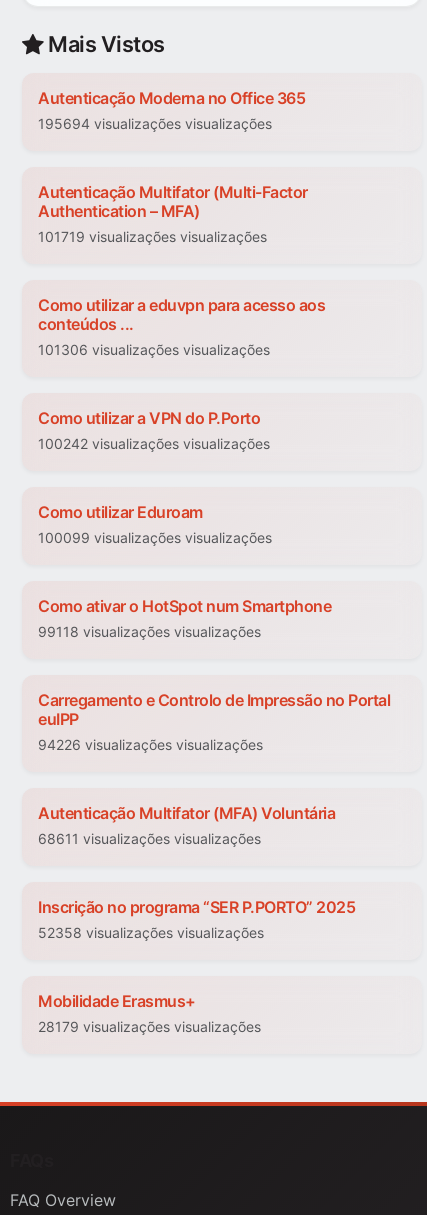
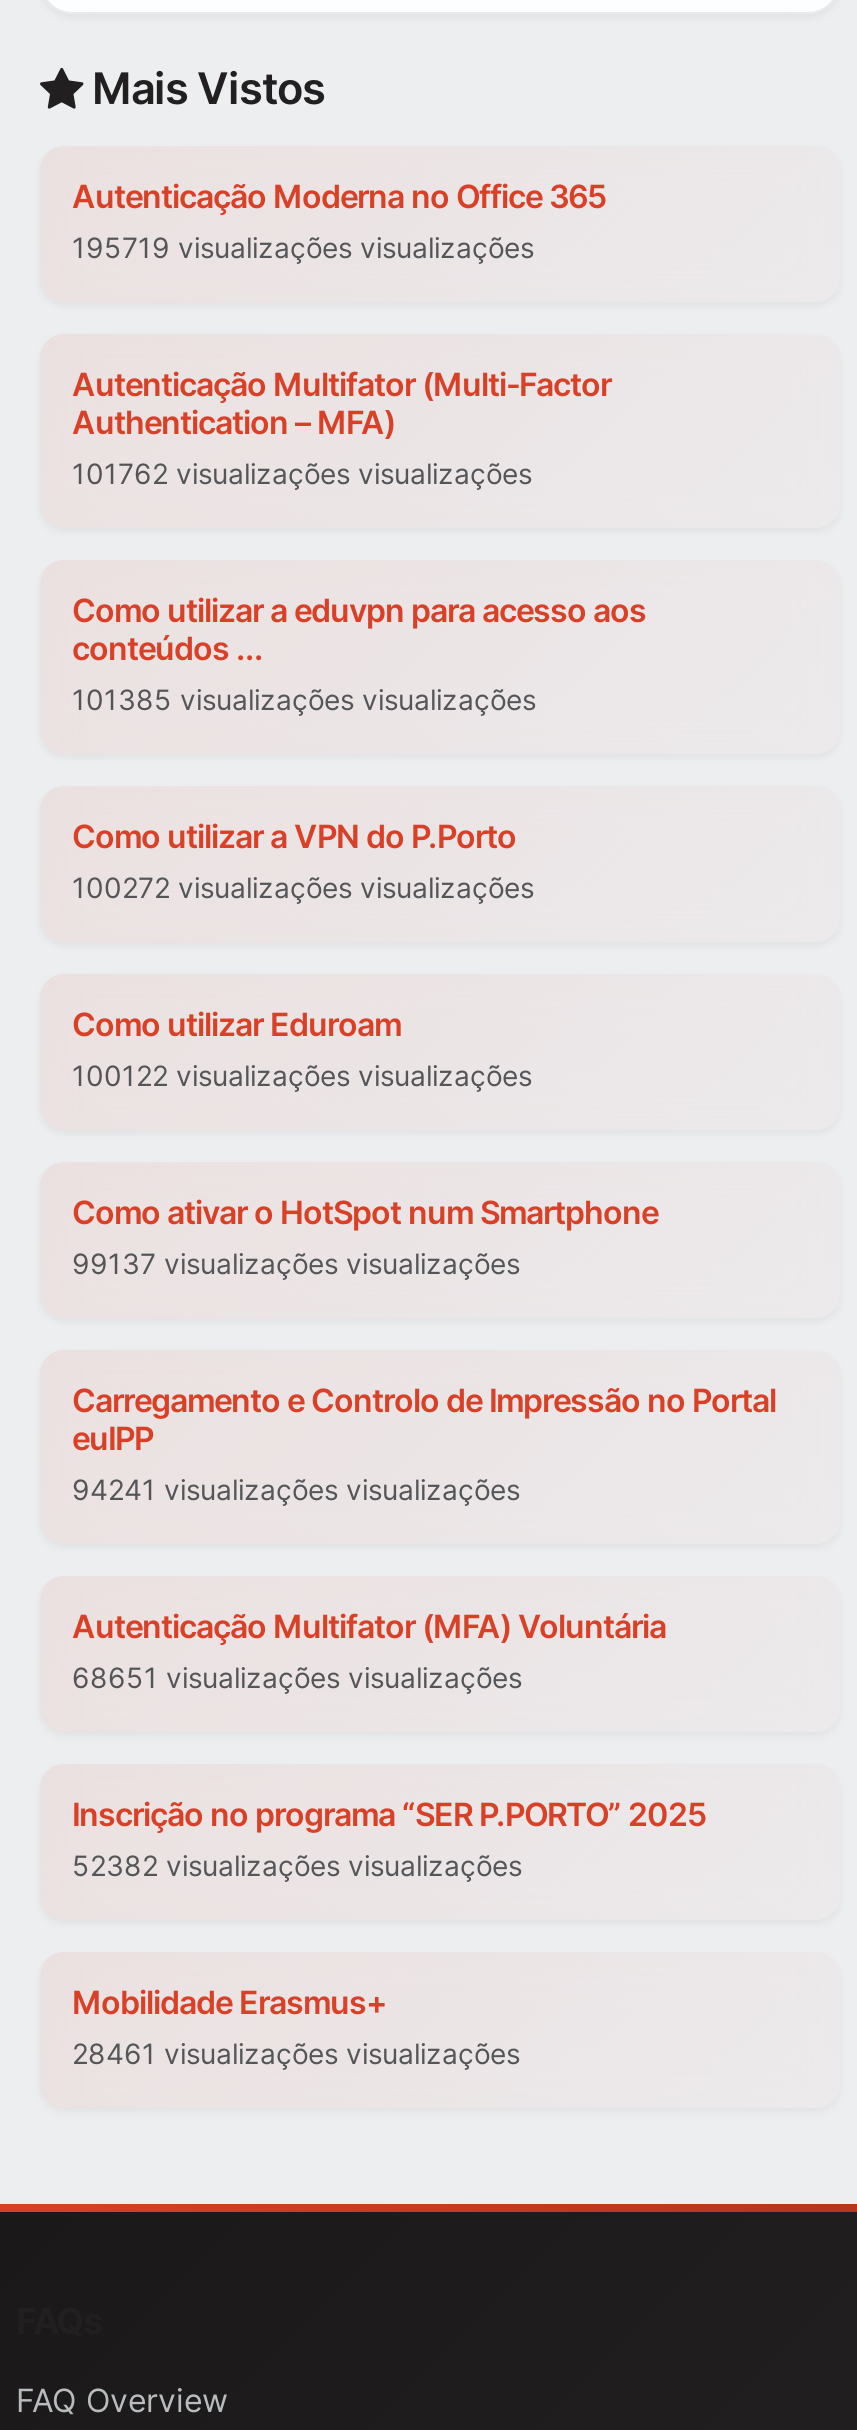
[38,115,272,132] 195694 visualizações visualizações -> [72,231,534,265] 195719 visualizações visualizações
[38,228,267,245] 101719 visualizações visualizações -> [72,457,532,491] 101762 visualizações visualizações
[38,341,270,358] 101306 visualizações visualizações -> [72,683,536,717] 101385 visualizações visualizações
[38,435,270,452] 100242 visualizações visualizações -> [72,871,534,905] 100272 visualizações visualizações
[38,529,272,546] 100099 visualizações visualizações -> [72,1059,532,1093] 100122 visualizações visualizações
[38,623,261,640] 99118 visualizações visualizações -> [72,1247,520,1281] 99137 visualizações visualizações
[38,736,263,753] 94226 visualizações visualizações -> [72,1473,520,1507] 94241 visualizações visualizações
[38,830,261,847] 68611 visualizações visualizações -> [72,1661,522,1695] 68651 visualizações visualizações
[38,924,264,941] 52358 visualizações visualizações -> [72,1849,522,1883] 52382 visualizações visualizações
[38,1018,261,1035] 28179 visualizações visualizações -> [72,2037,520,2071] 28461 visualizações visualizações

